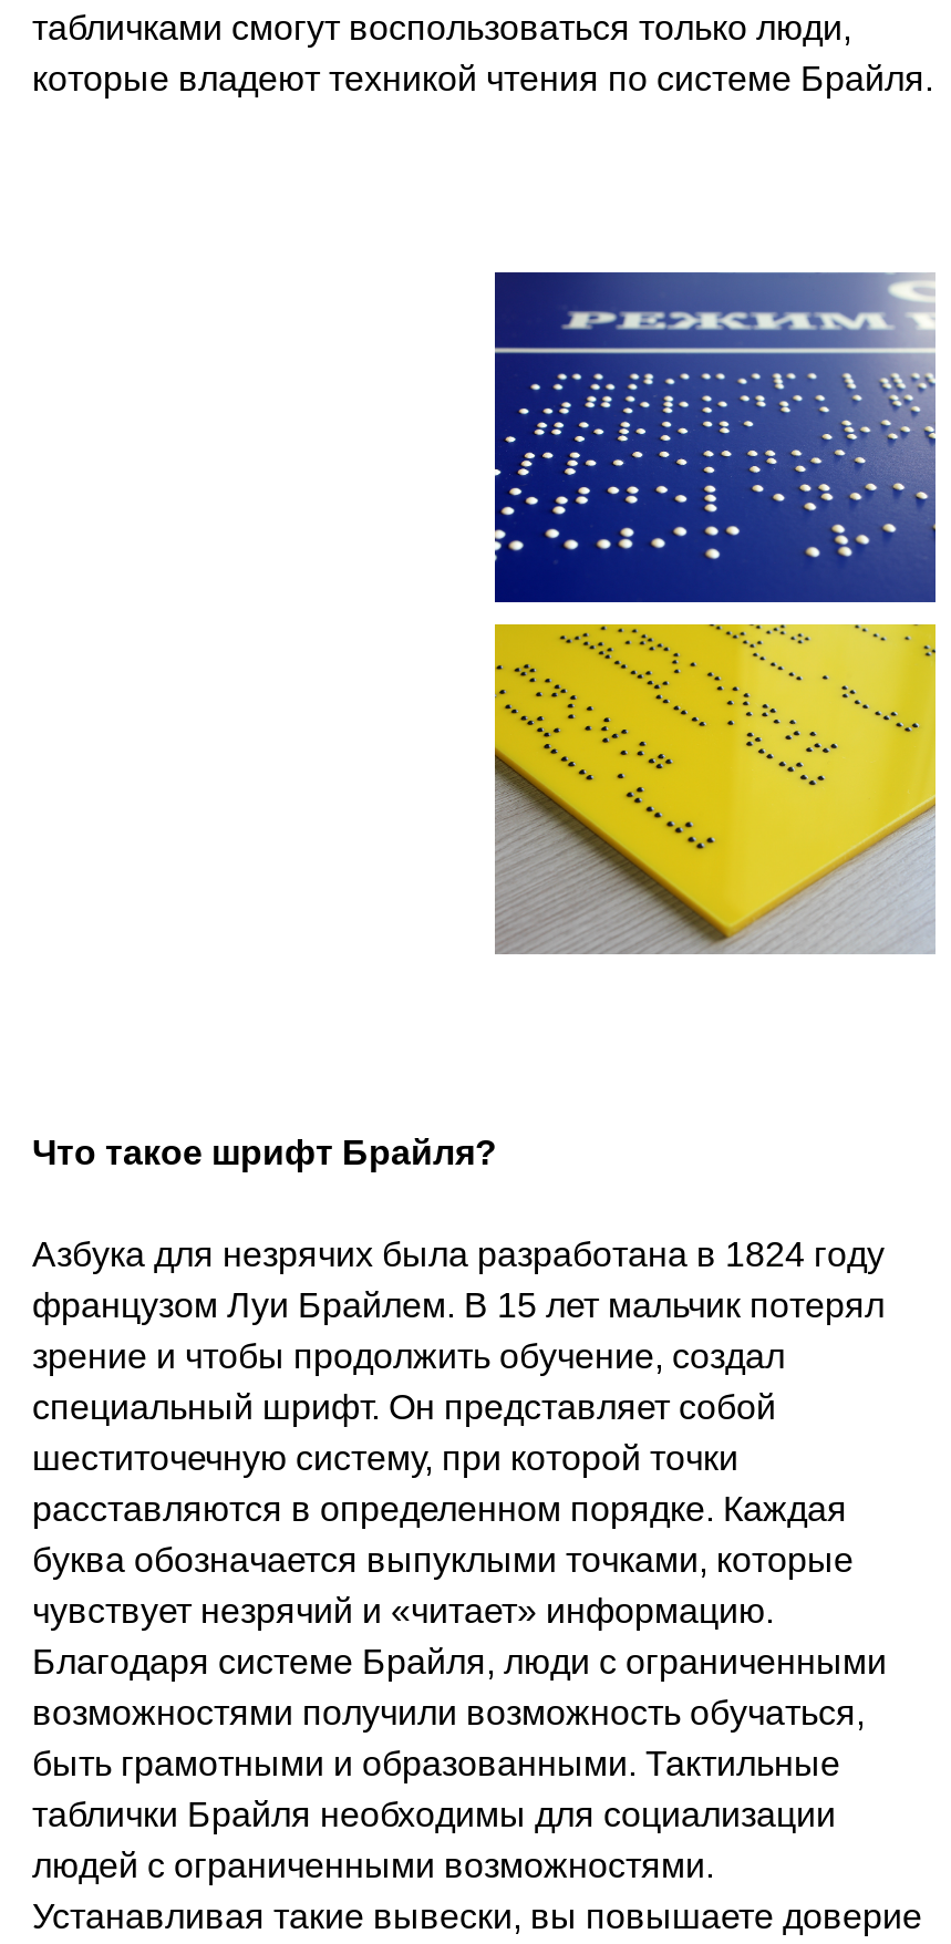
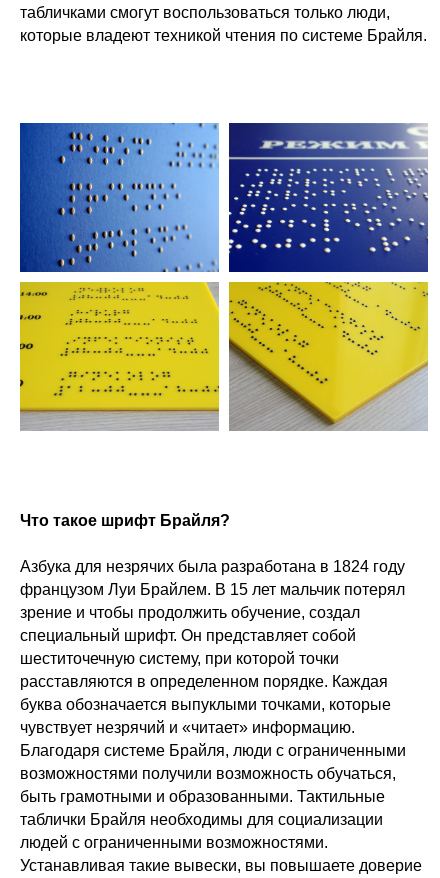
none -> [19,122,220,273] [image]
none -> [19,281,220,431] [image]

